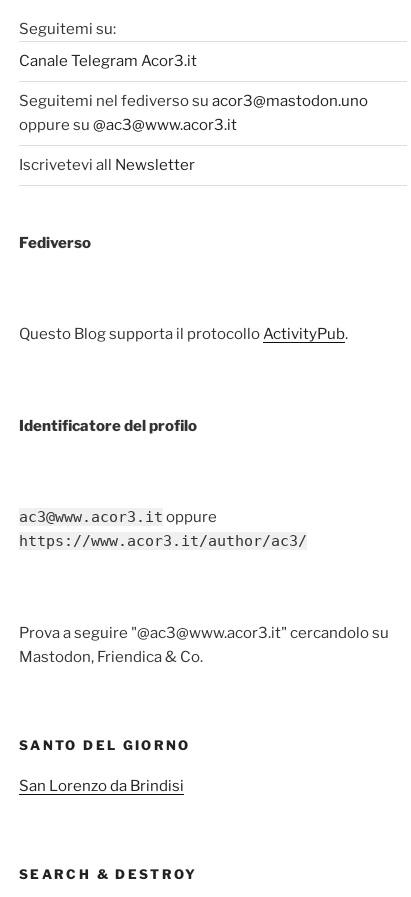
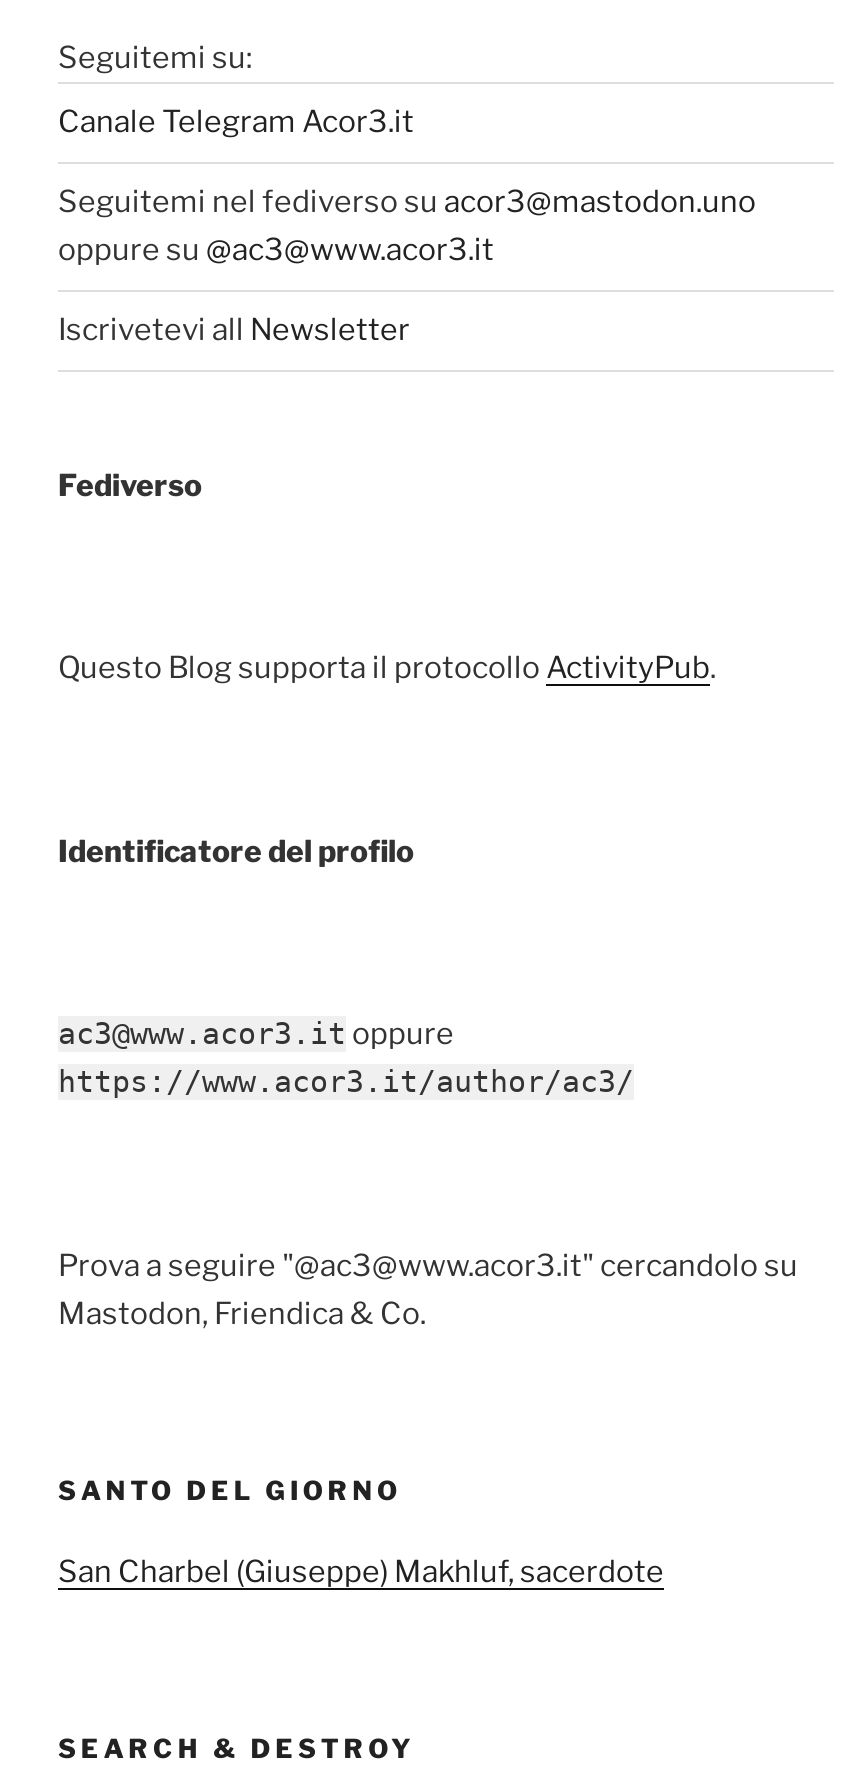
[19,777,184,795] San Lorenzo da Brindisi -> [58,1554,664,1590] San Charbel (Giuseppe) Makhluf, sacerdote

